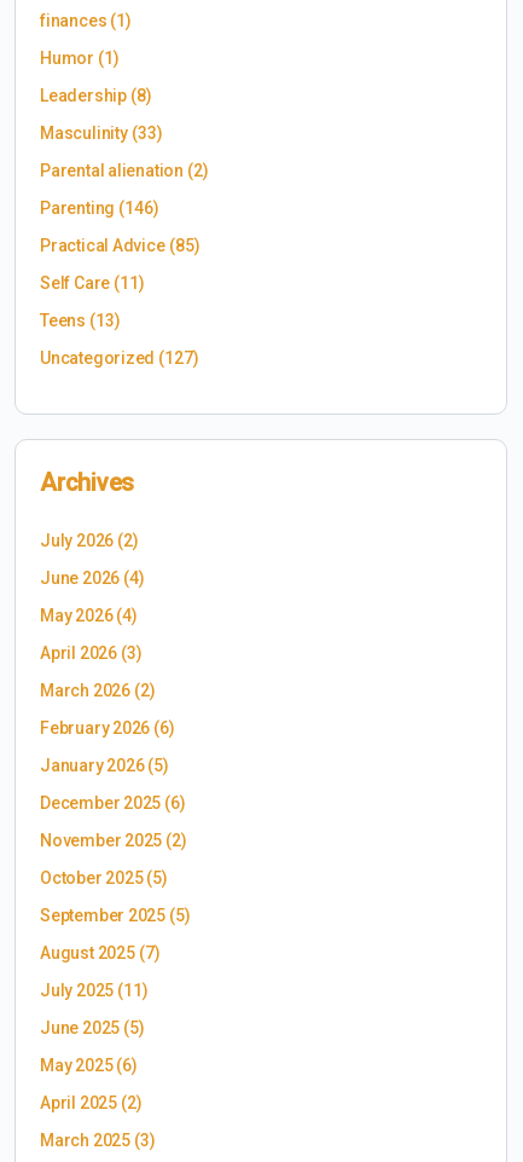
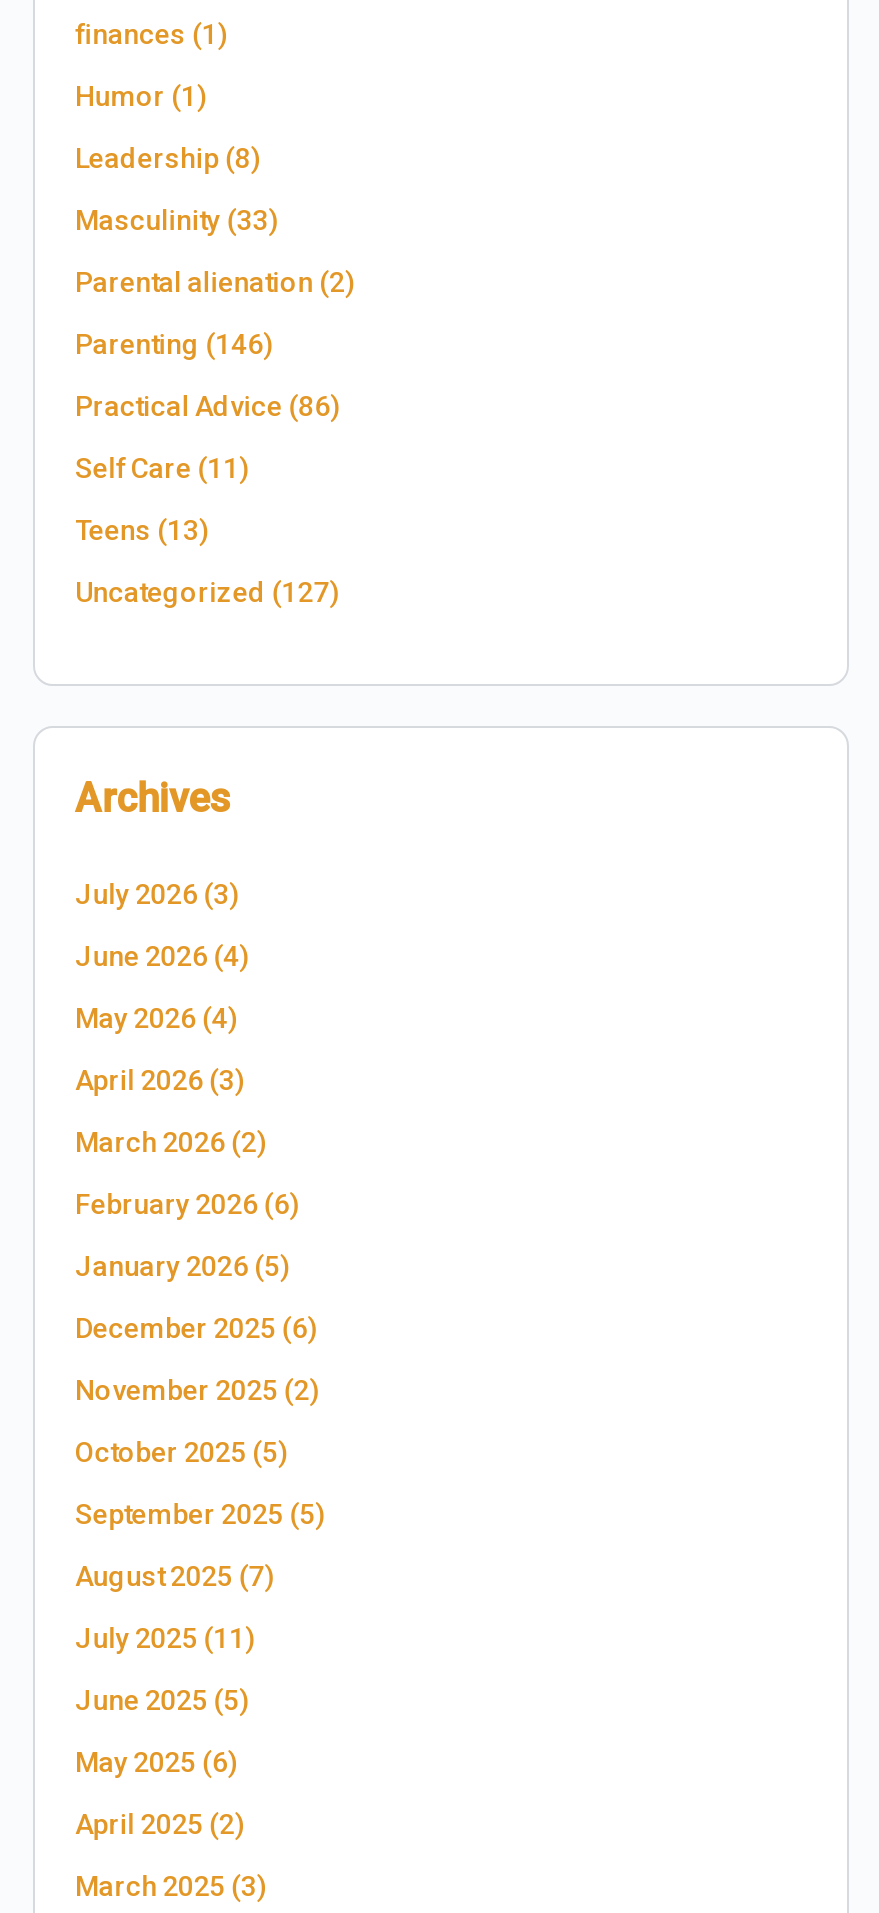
[40,236,200,255] Practical Advice (85) -> [75,390,340,422] Practical Advice (86)
[40,531,139,550] July 2026 (2) -> [75,878,239,910] July 2026 (3)

